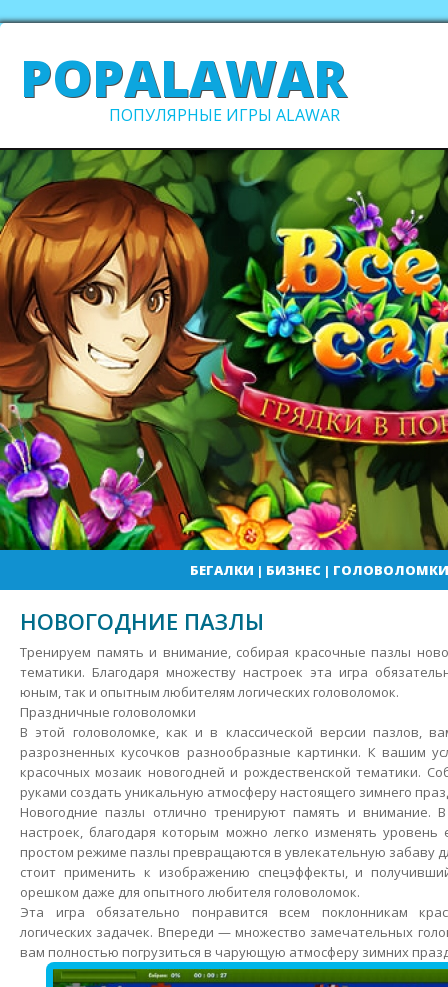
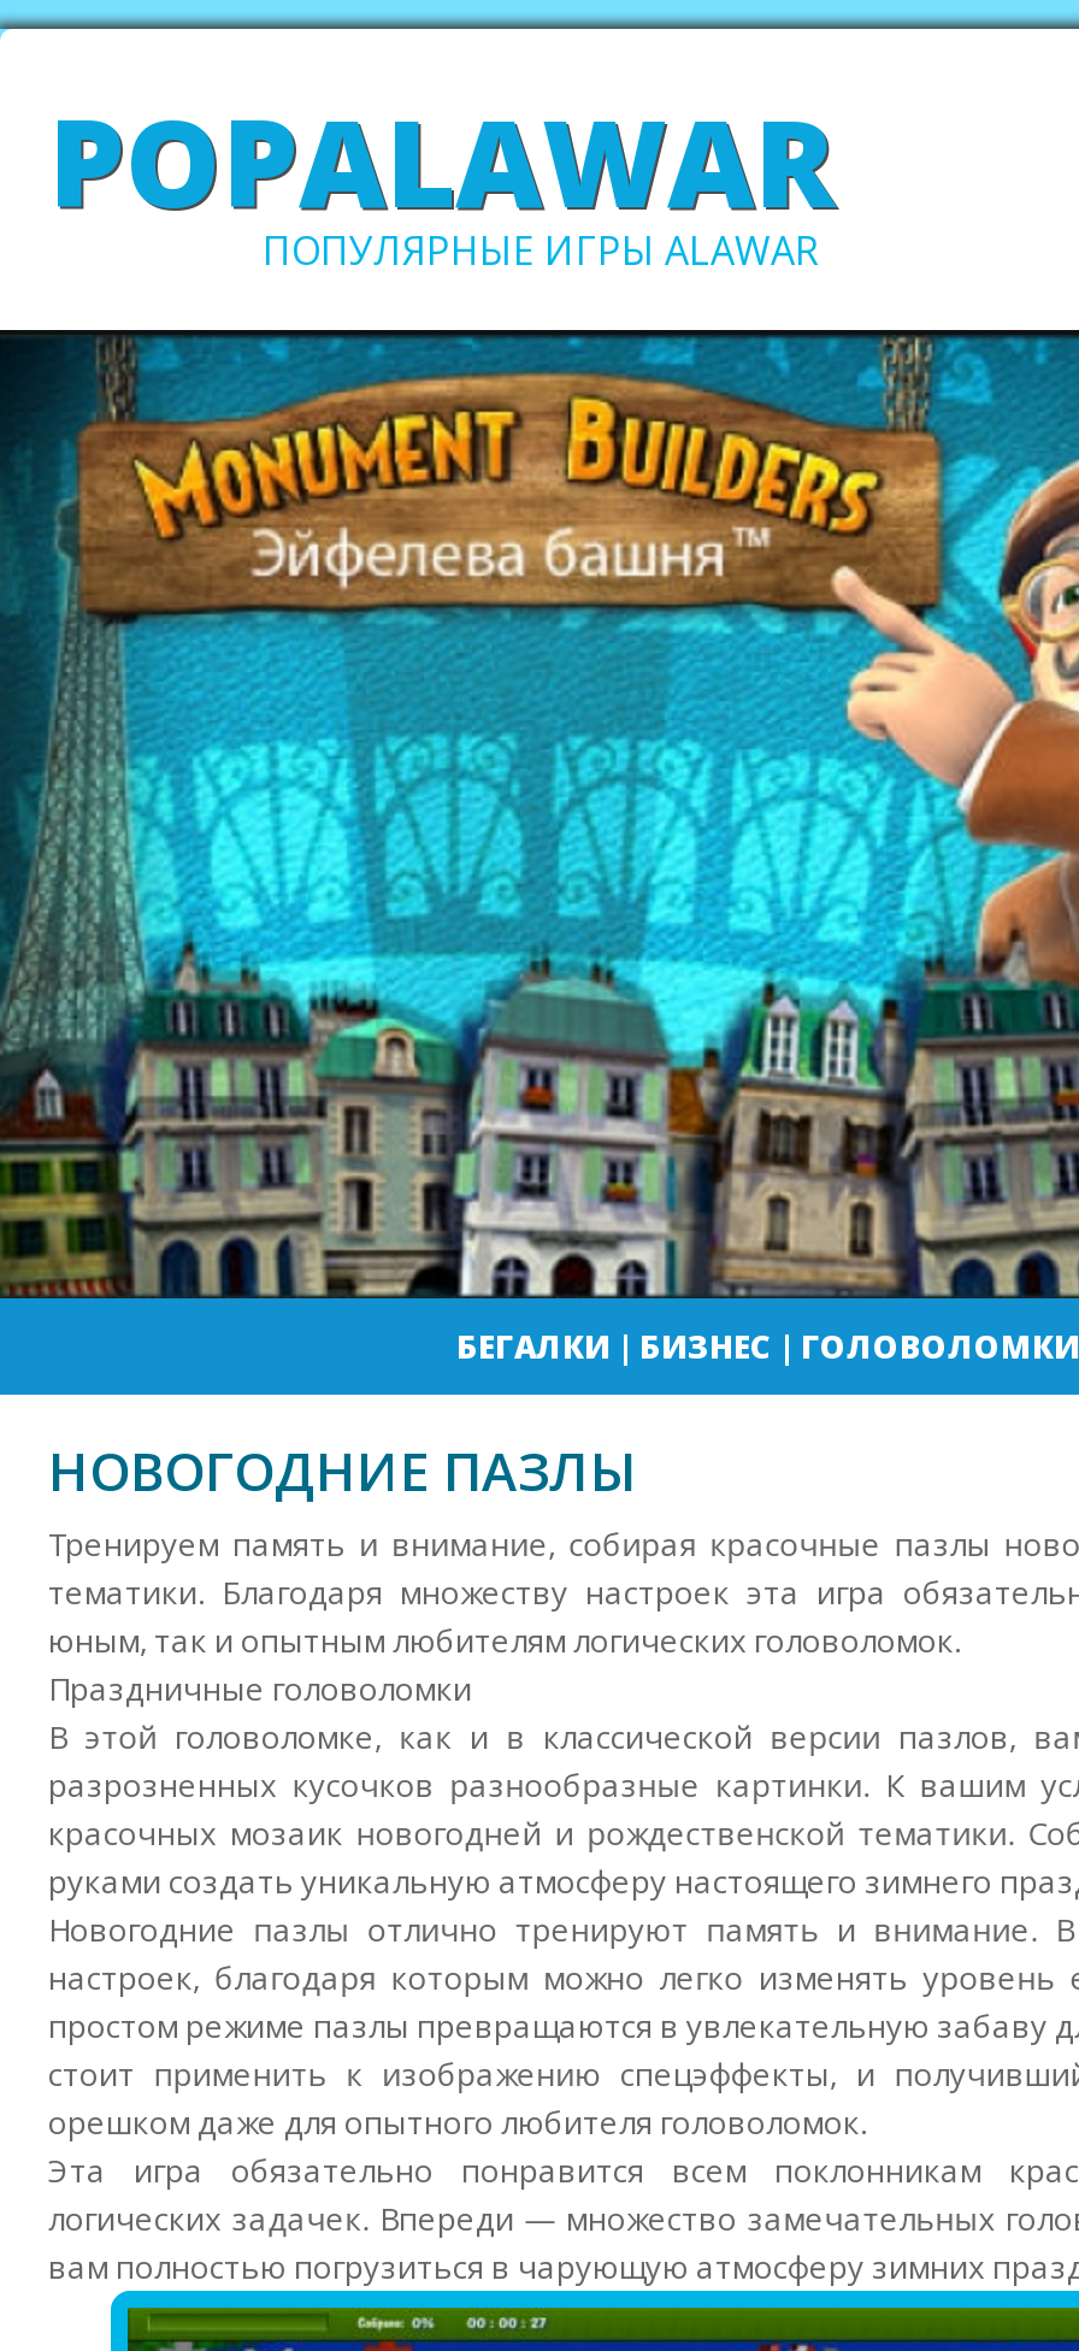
[3,149,445,551] [image] -> [7,332,1072,1301] [image]

